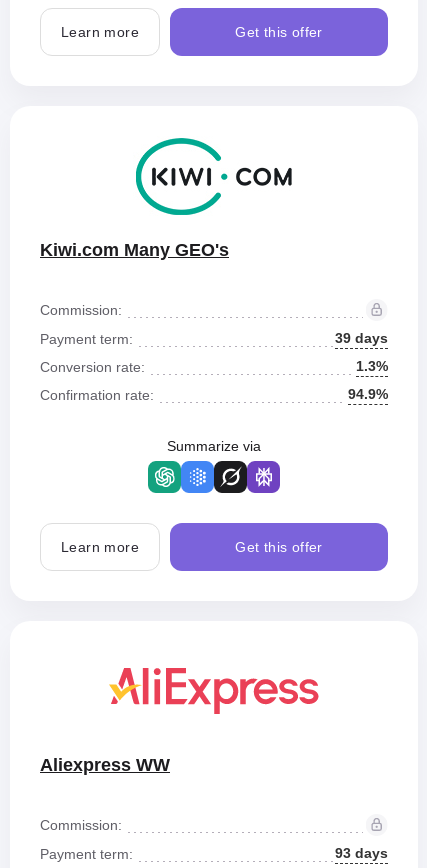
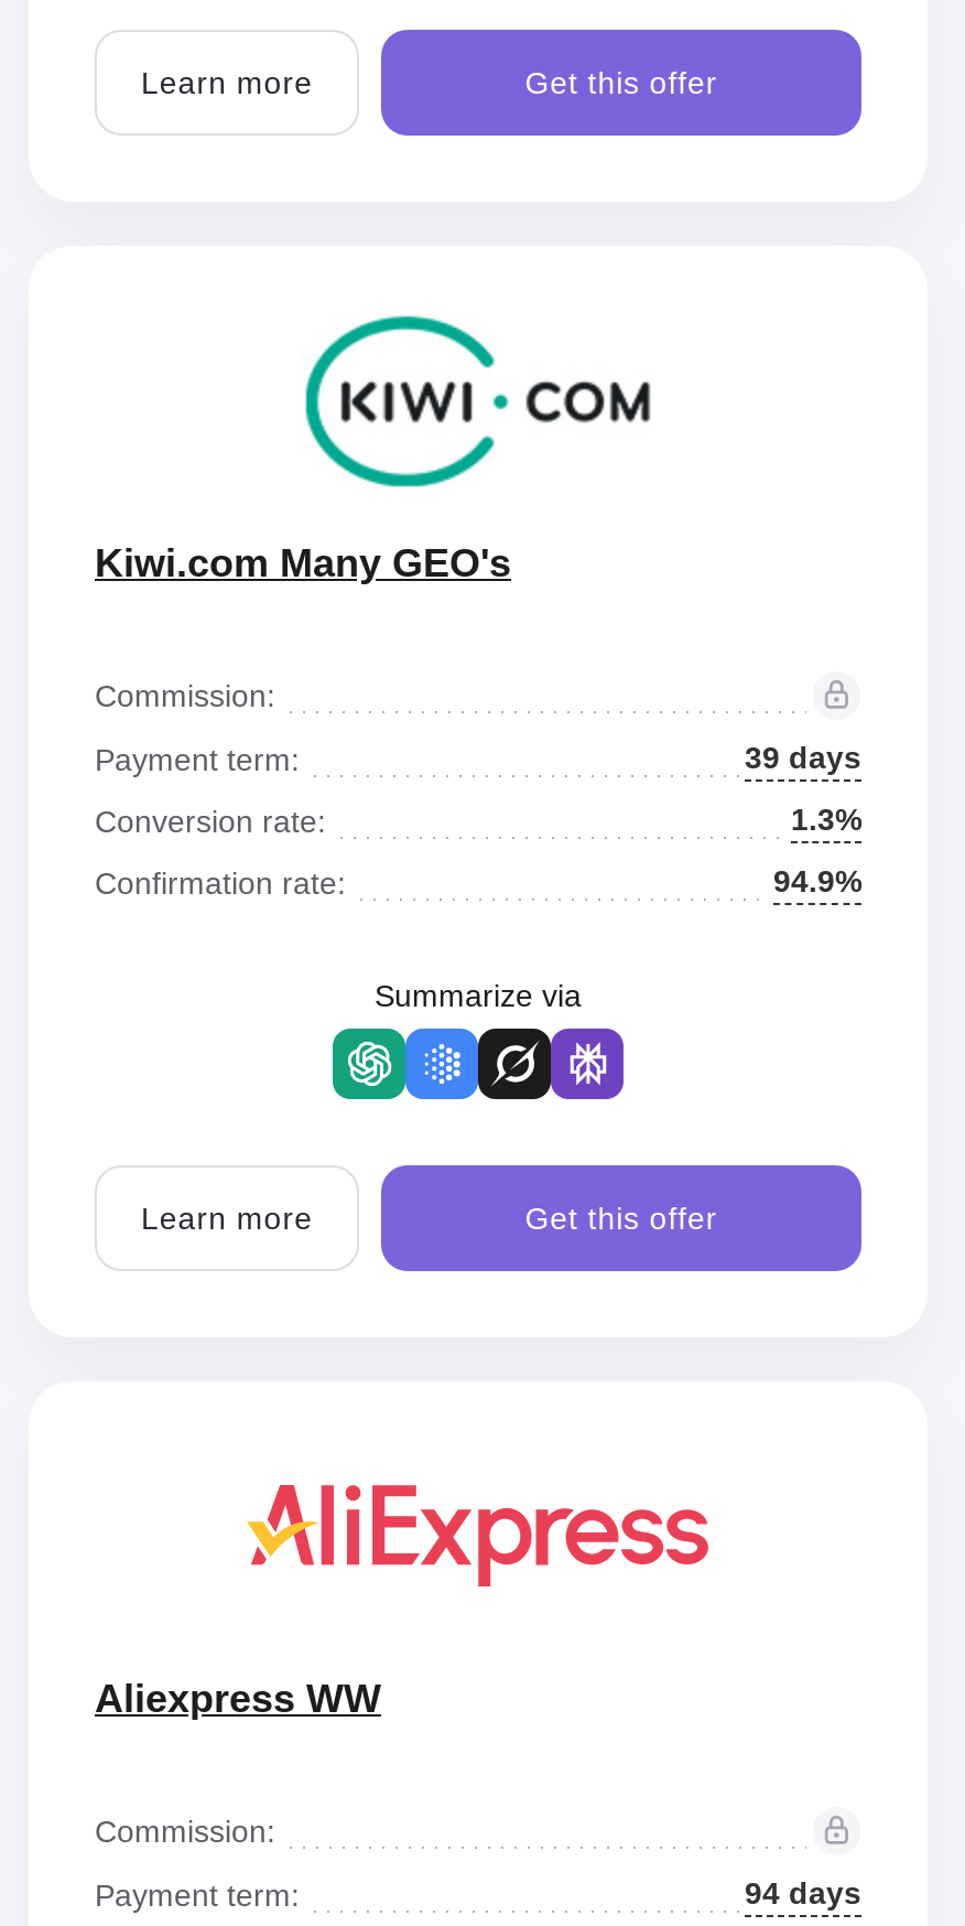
[335,845,388,861] 93 days -> [745,1875,861,1911] 94 days

